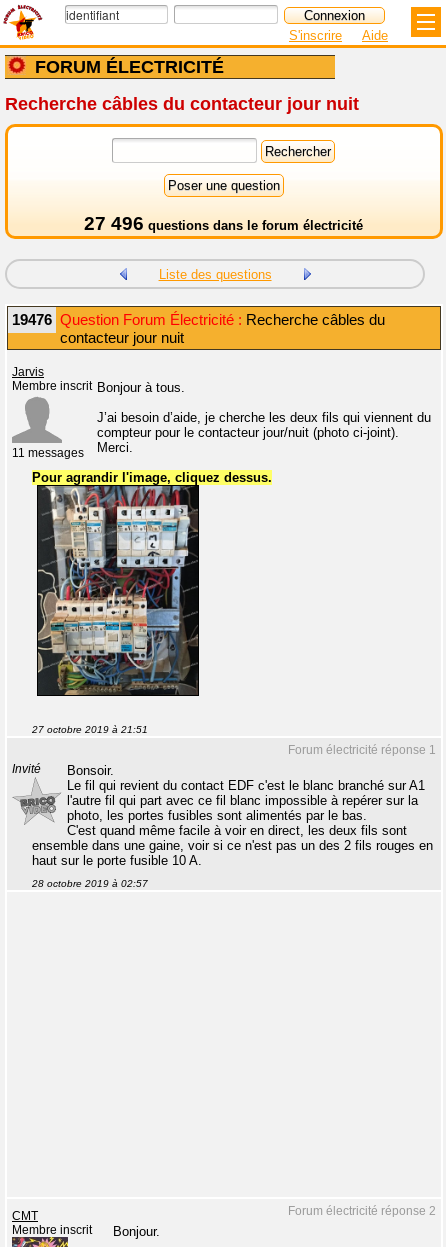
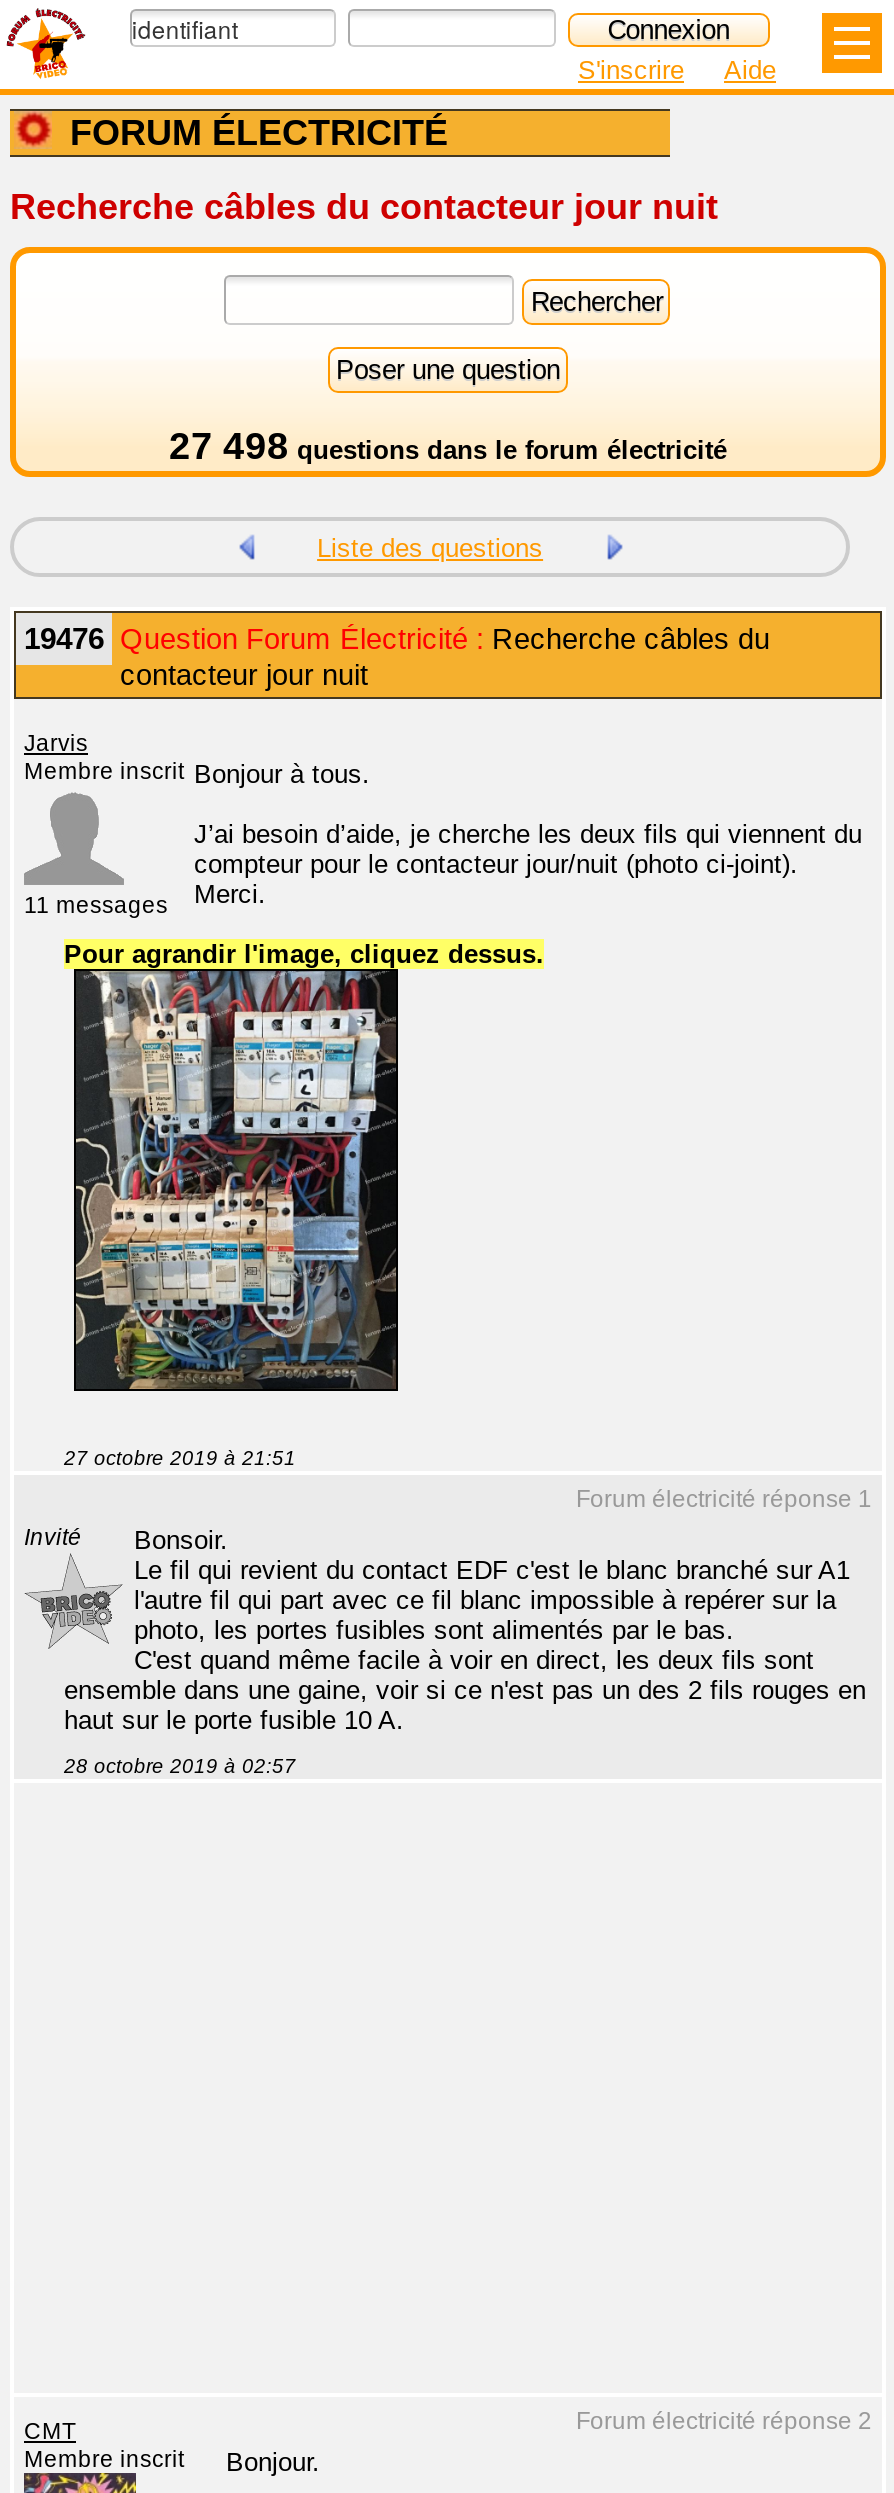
[84,213,363,234] 27 496 questions dans le forum électricité -> [169,425,727,467] 27 498 questions dans le forum électricité

